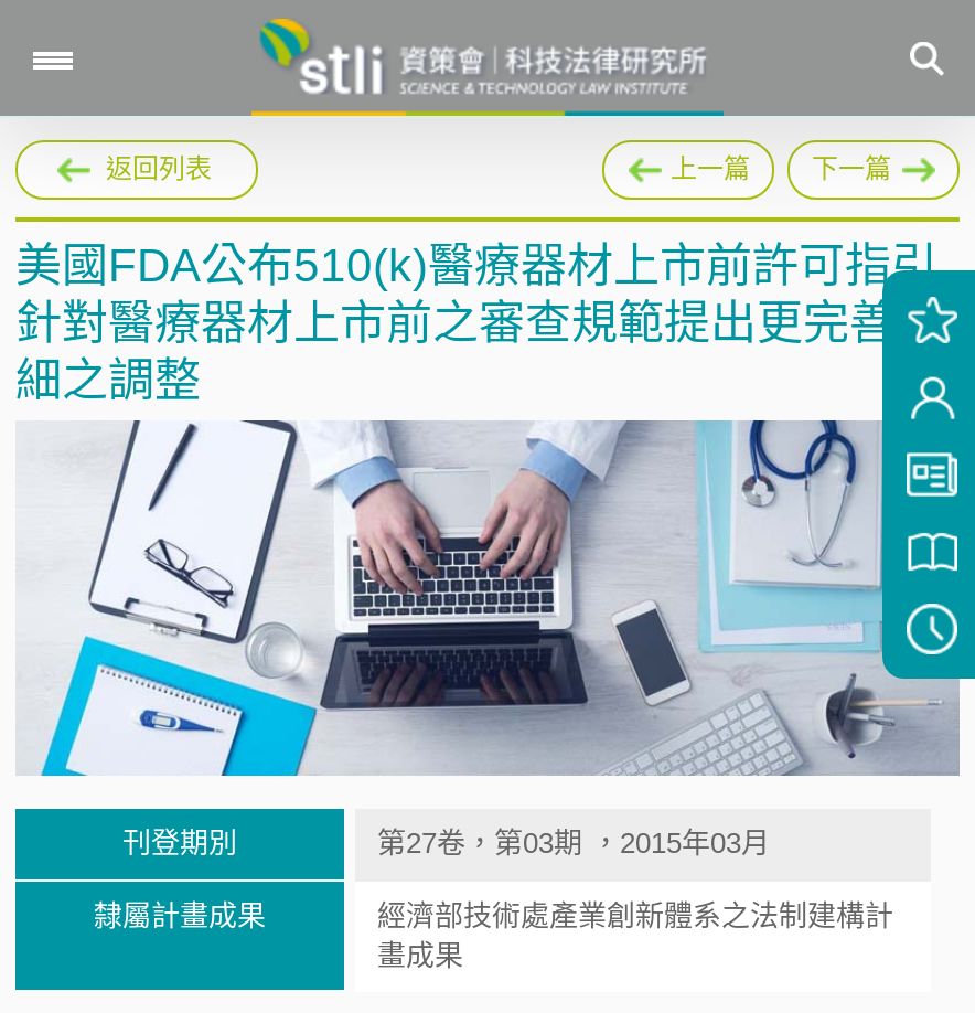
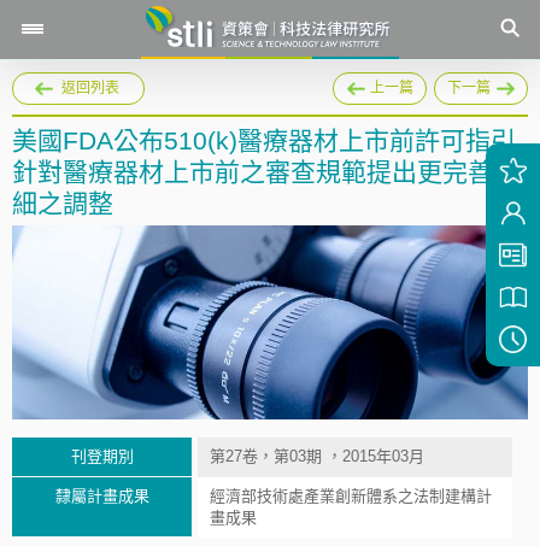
[18,418,957,778] [image] -> [12,224,528,421] [image]

